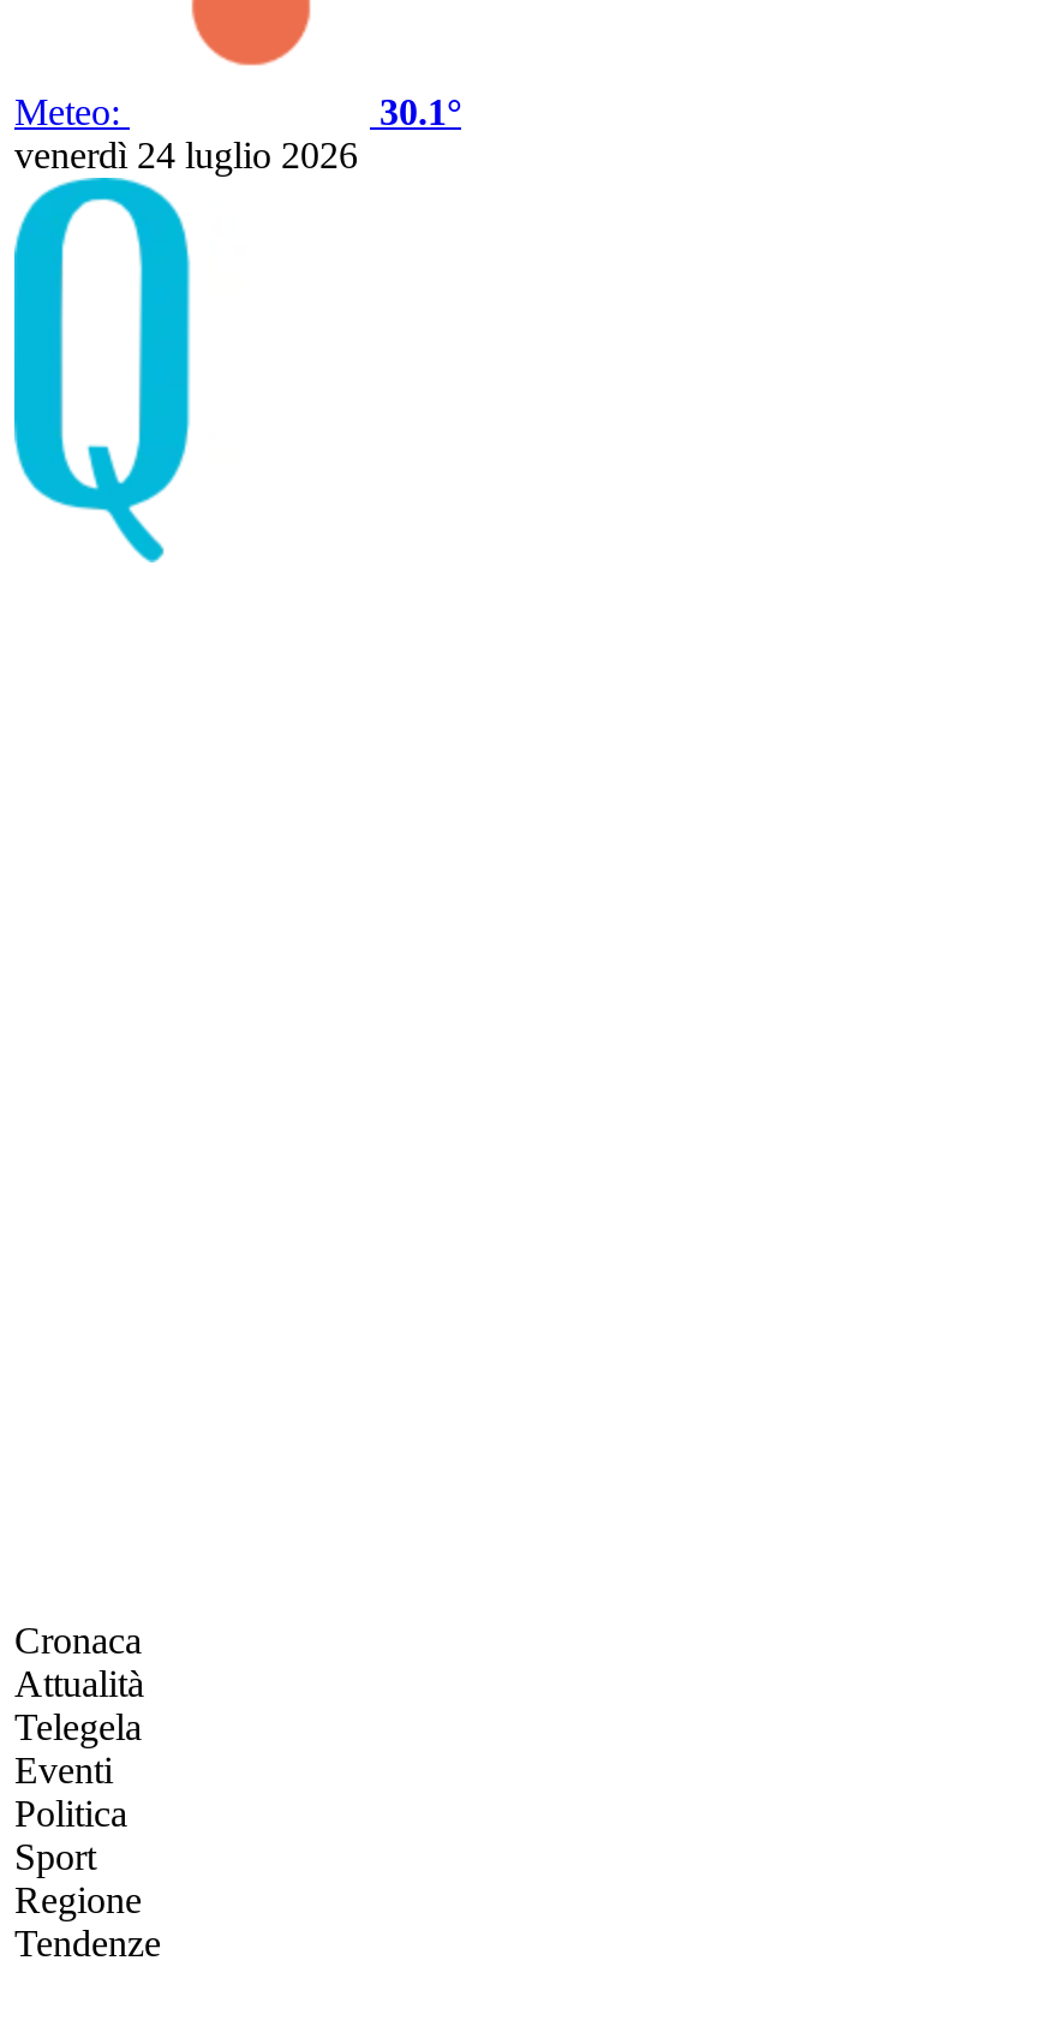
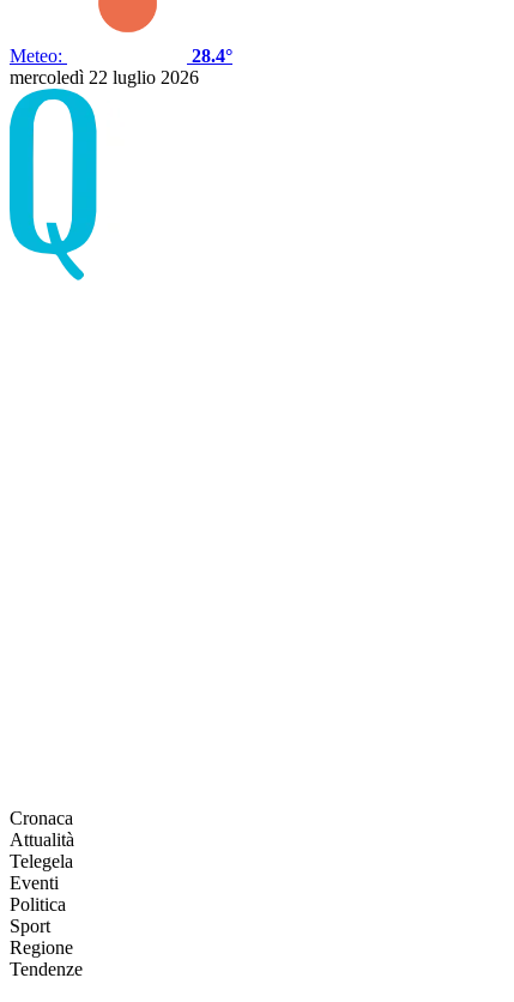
[379,91,461,132] 30.1° -> [192,46,232,66] 28.4°
[14,135,358,175] venerdì 24 luglio 2026 -> [10,67,199,87] mercoledì 22 luglio 2026

